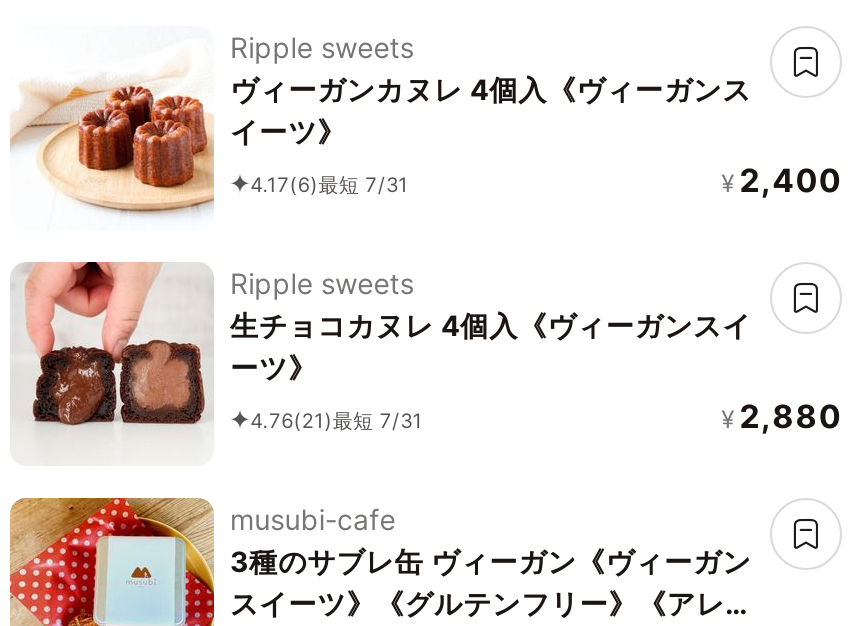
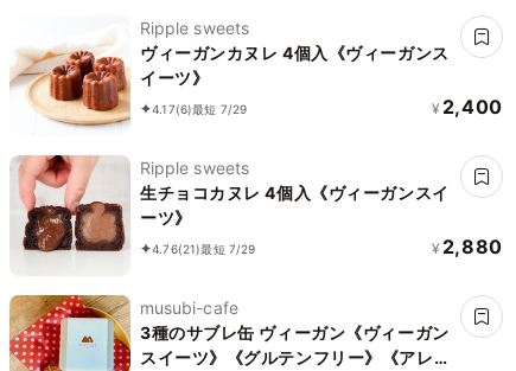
[250,171,409,195] 4.17(6)最短 7/31 -> [152,102,247,116] 4.17(6)最短 7/29
[250,407,423,431] 4.76(21)最短 7/31 -> [152,241,256,256] 4.76(21)最短 7/29

